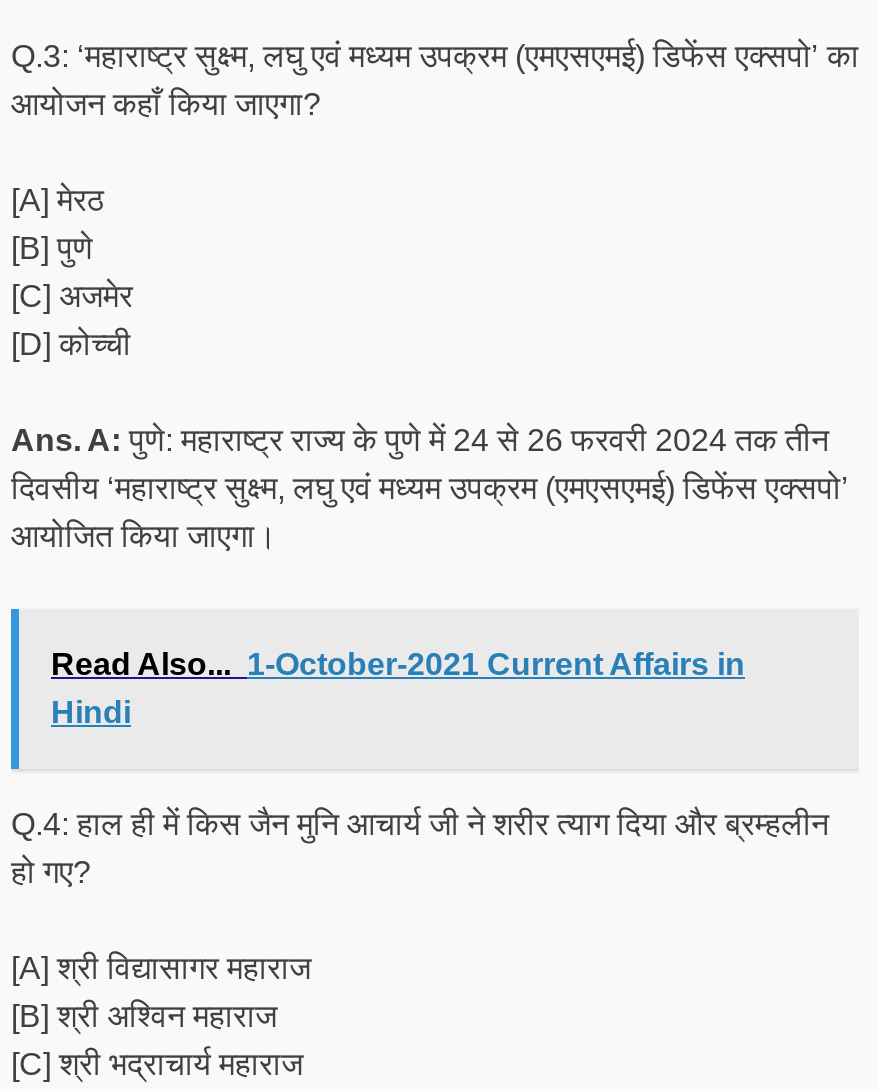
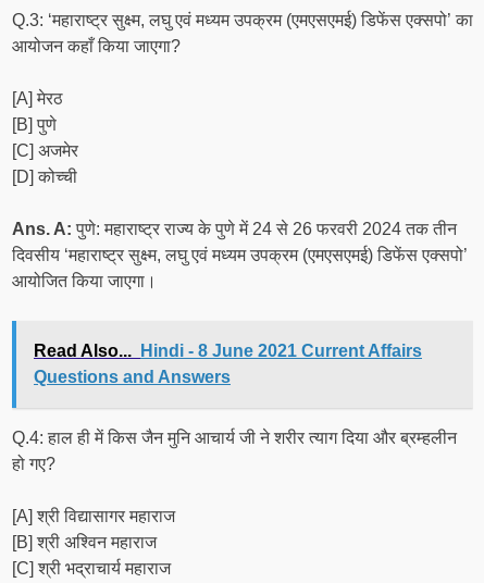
[51,647,745,729] Read Also... 1-October-2021 Current Affairs in | Hindi -> [34,342,422,386] Read Also... Hindi - 8 June 2021 Current Affairs | Questions and Answers

